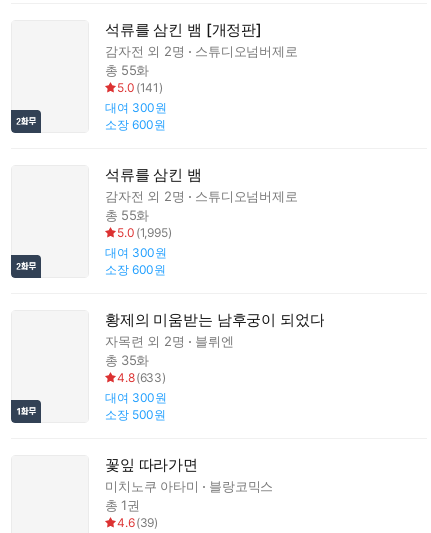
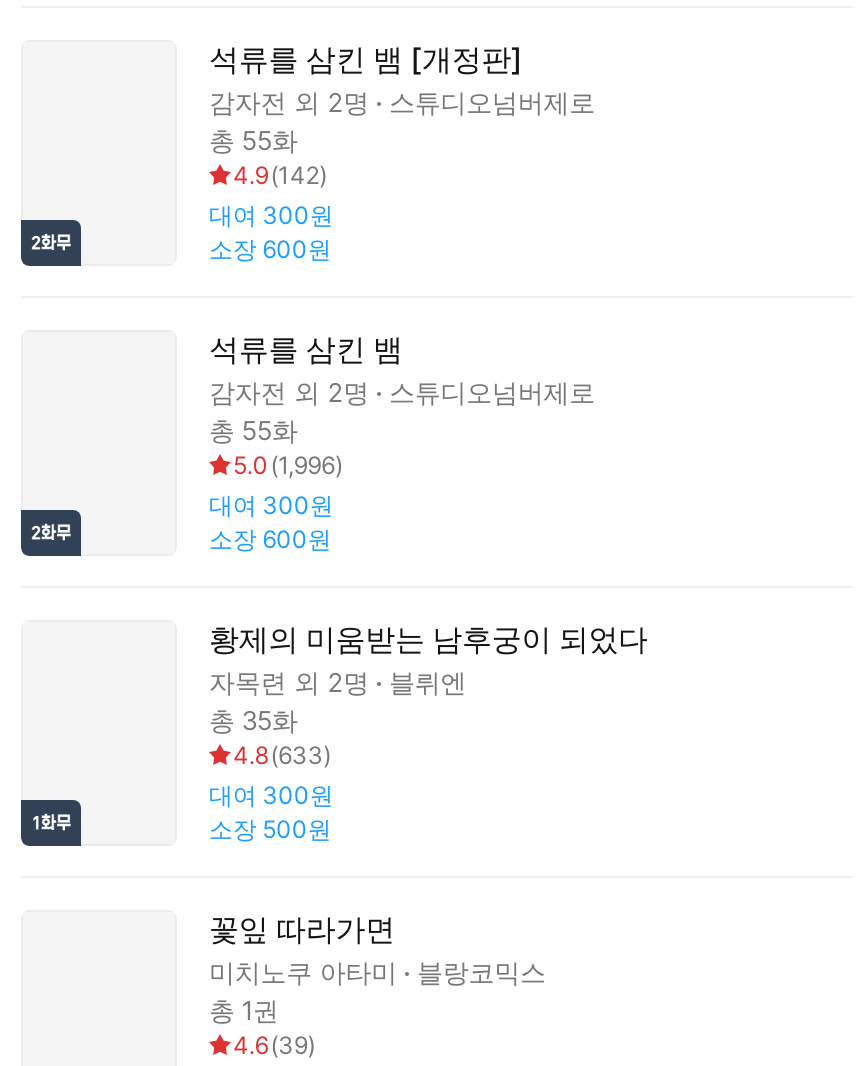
[117,80,163,95] 5.0(141) -> [233,160,327,190] 4.9(142)
[117,225,172,240] 5.0 (1,995) -> [233,450,343,480] 5.0 (1,996)

